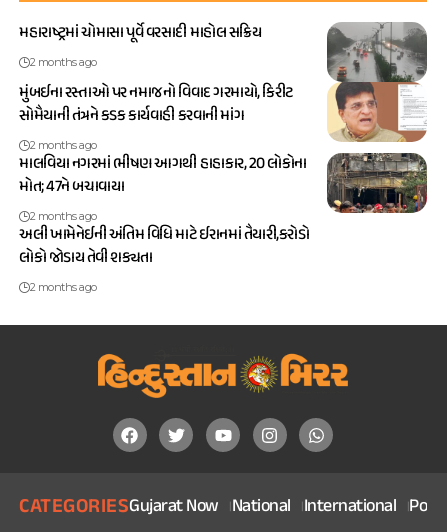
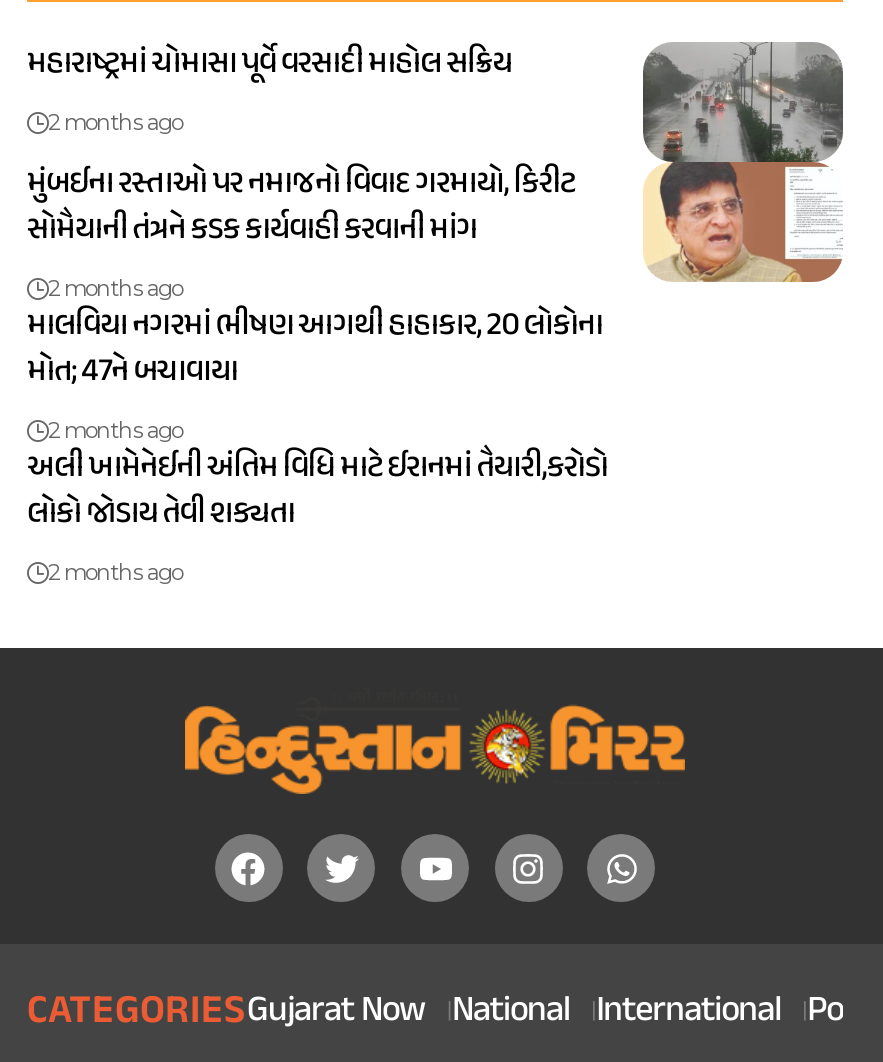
[326,152,428,214] [image] -> none

